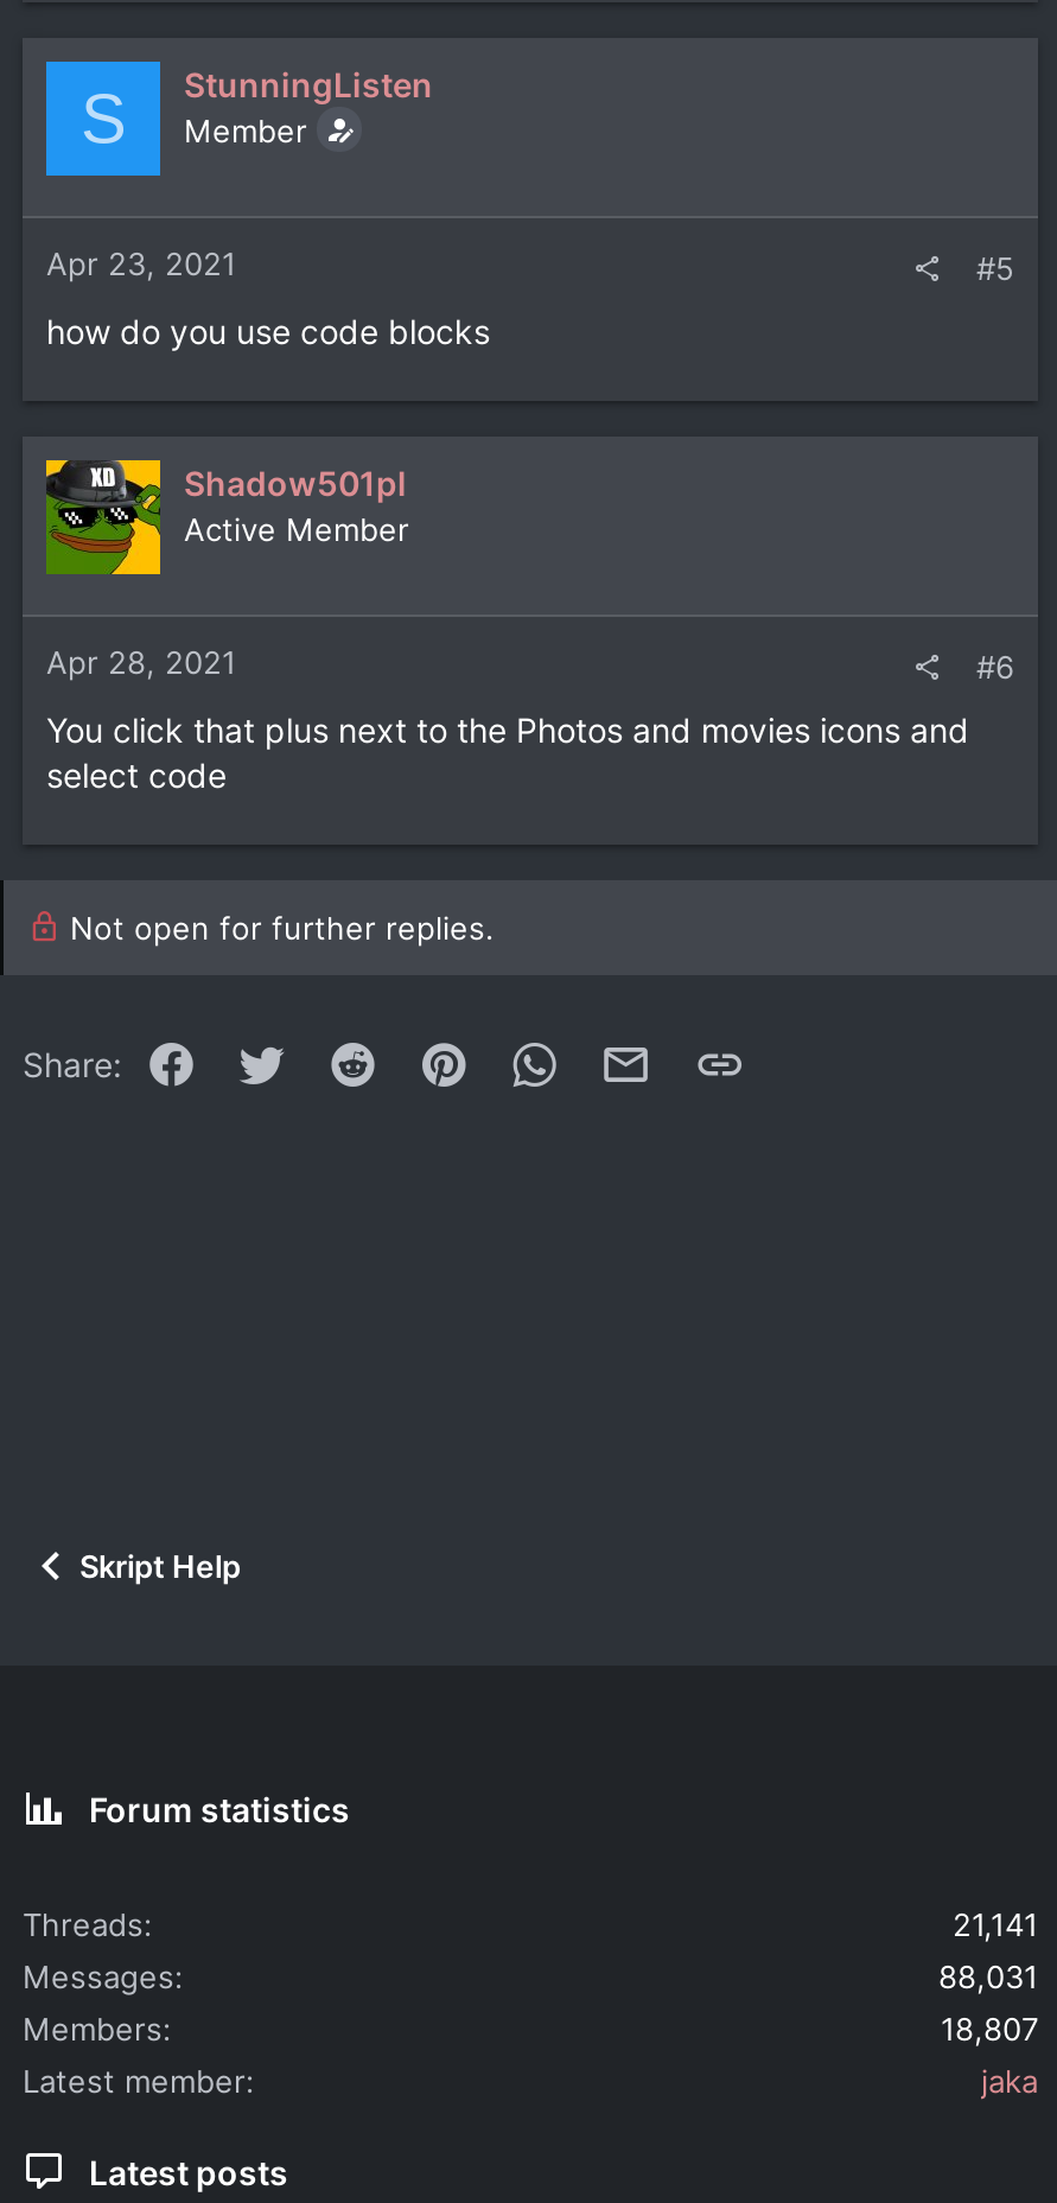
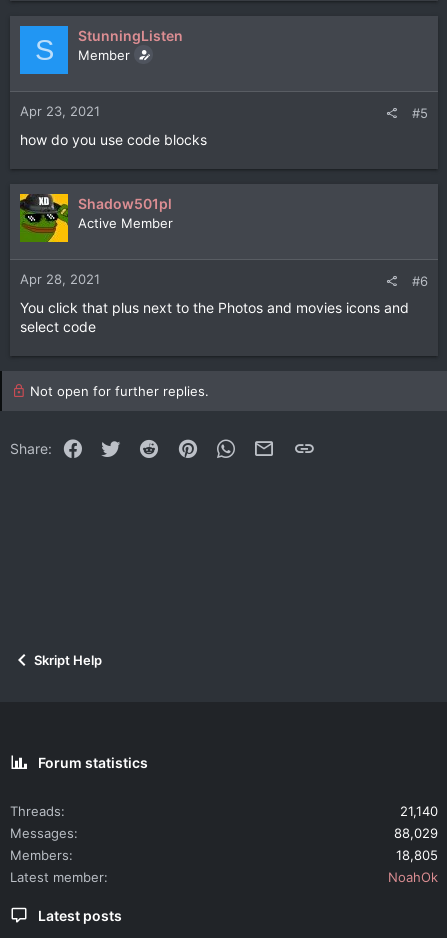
[953,1905,1038,1942] 21,141 -> [400,803,438,819] 21,140
[938,1957,1038,1995] 88,031 -> [394,825,438,841] 88,029
[941,2009,1038,2047] 18,807 -> [396,847,438,863] 18,805
[981,2061,1038,2099] jaka -> [388,869,438,885] NoahOk

